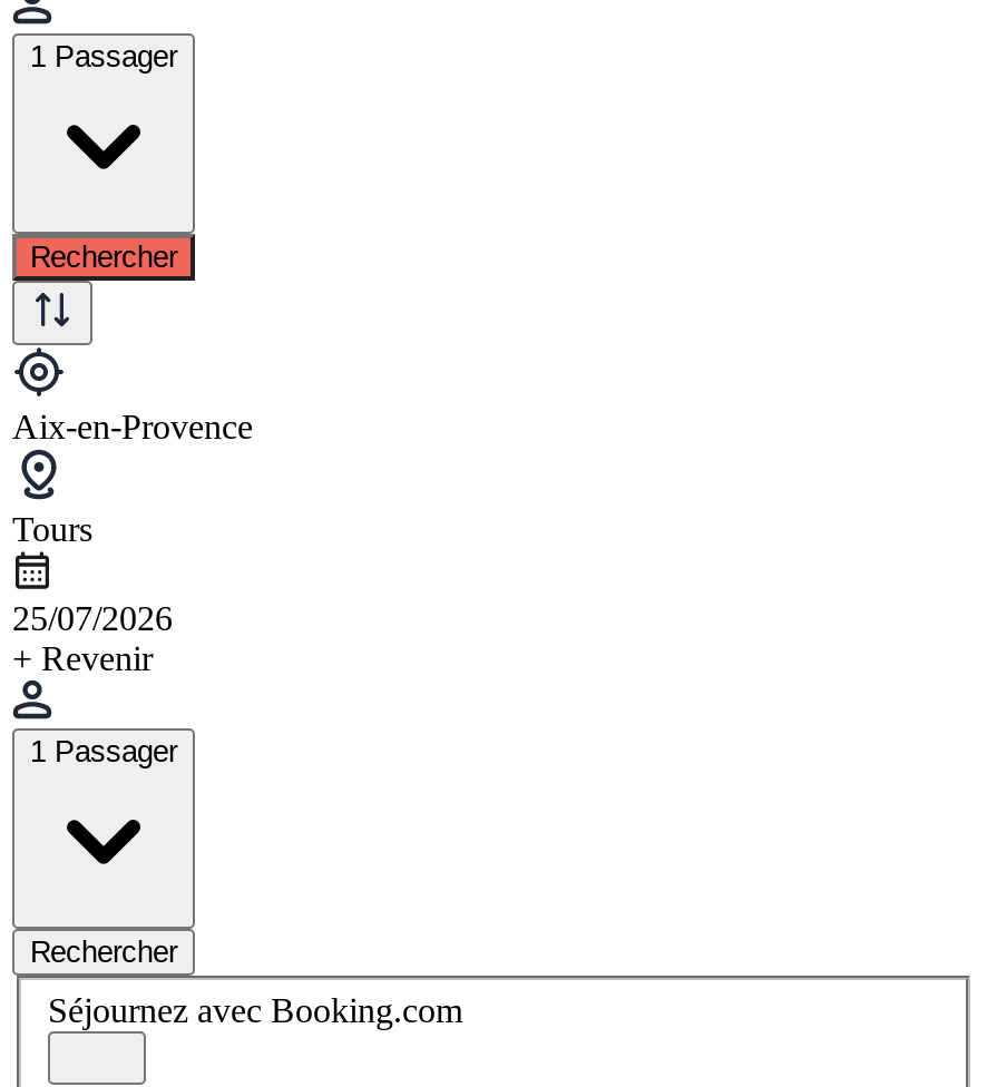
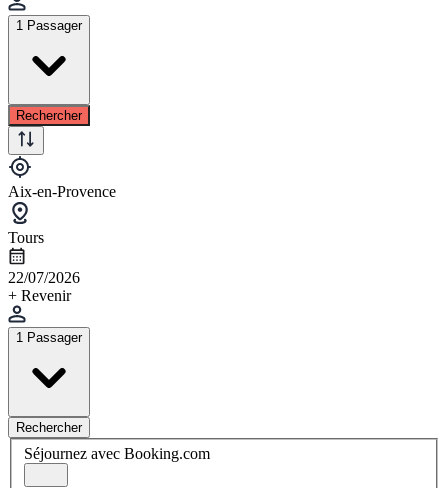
[12,599,173,637] 25/07/2026 -> [8,269,80,286] 22/07/2026

